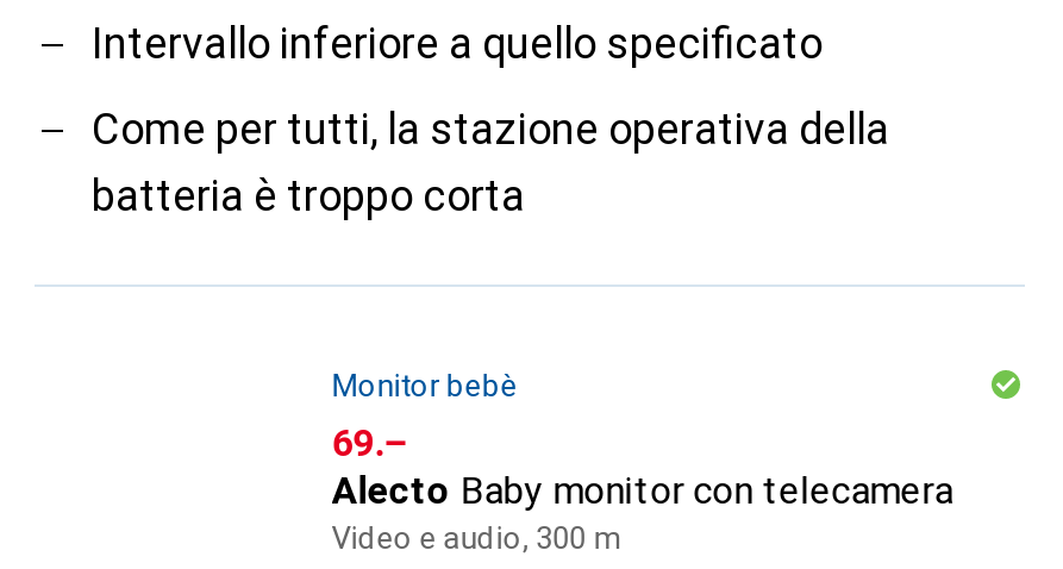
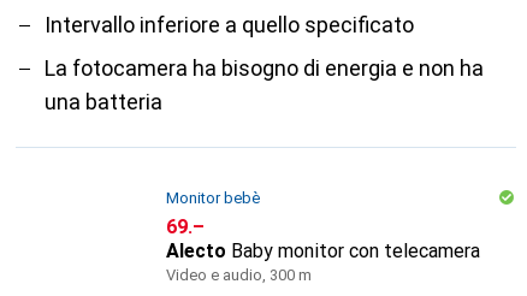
[92,104,889,220] Come per tutti, la stazione operativa della | batteria è troppo corta -> [45,55,484,114] La fotocamera ha bisogno di energia e non ha | una batteria

